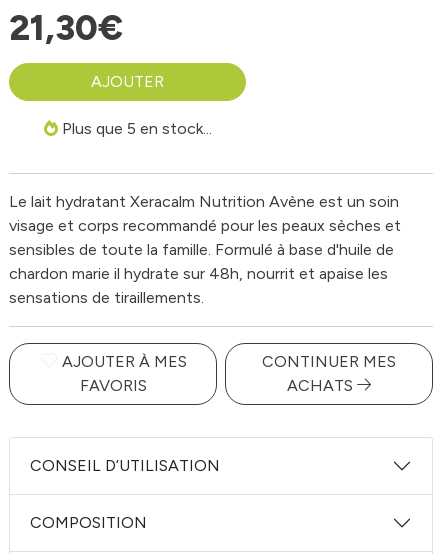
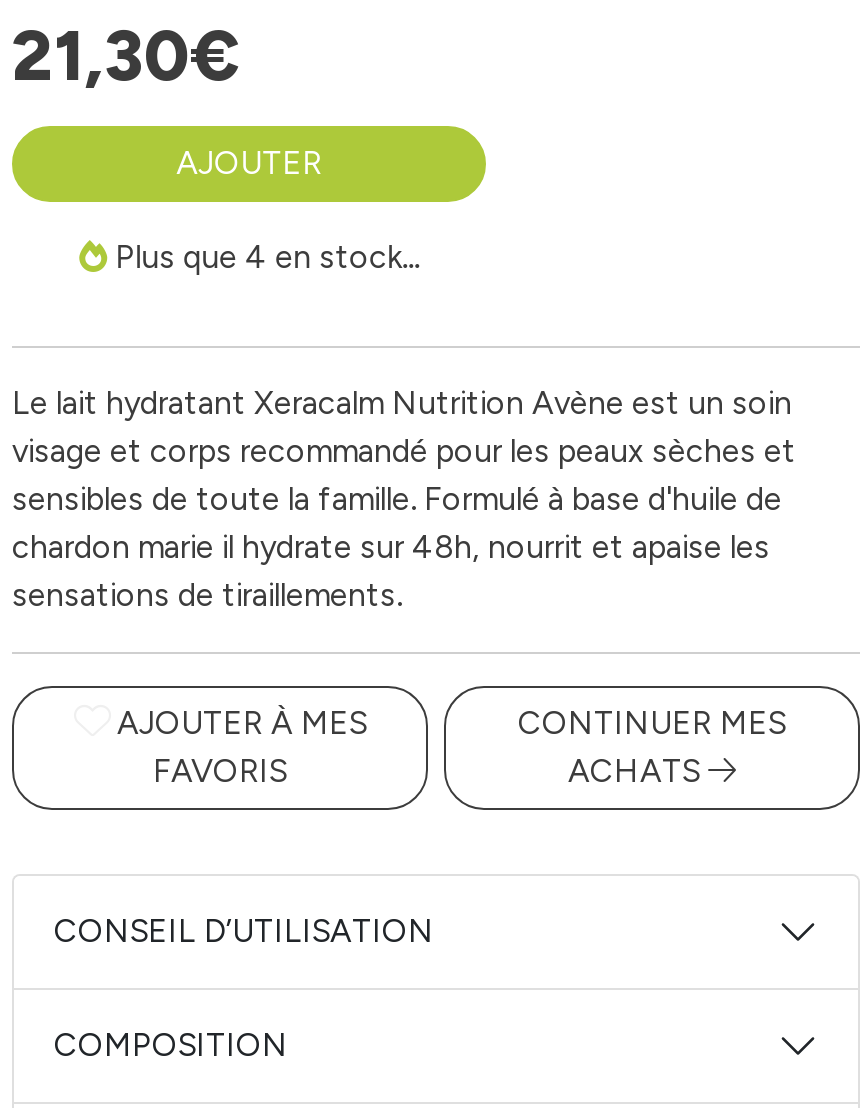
[58,119,212,138] Plus que 5 en stock... -> [107,238,419,276] Plus que 4 en stock...

